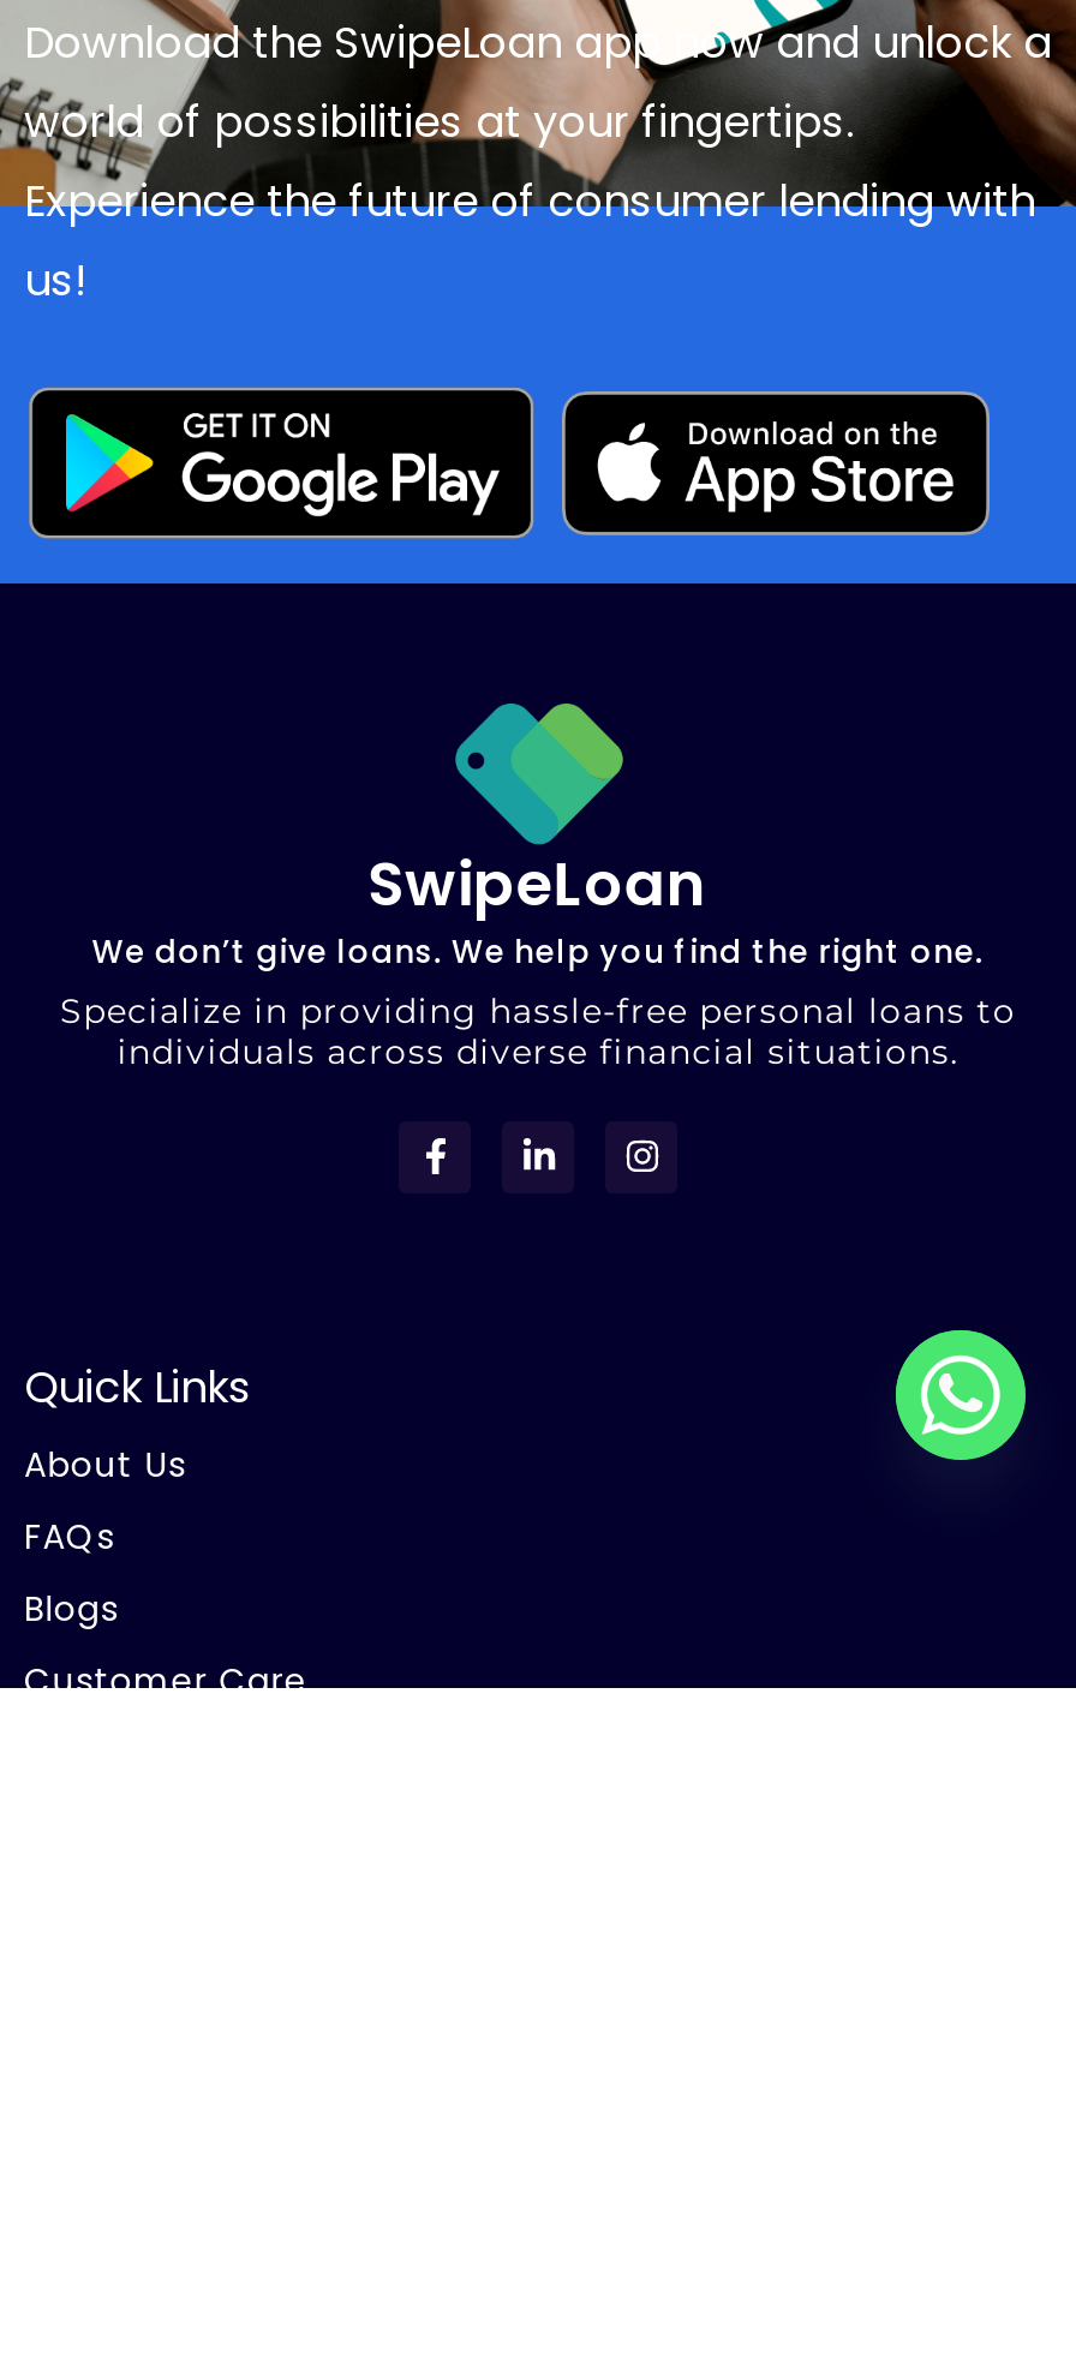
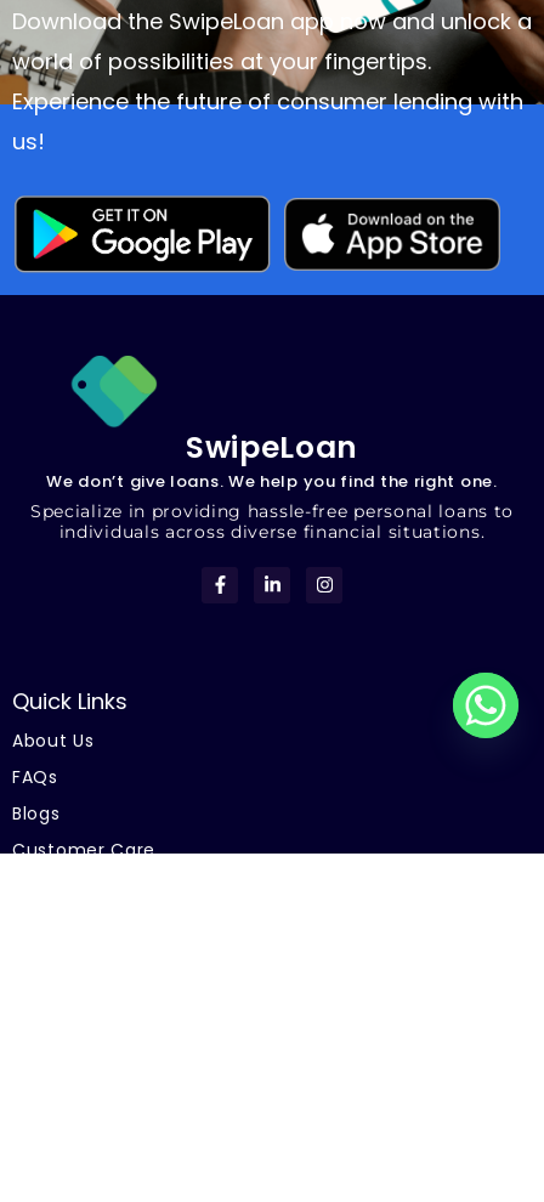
none -> [70,355,158,429] [image]
[454,701,624,836] [image] -> none

